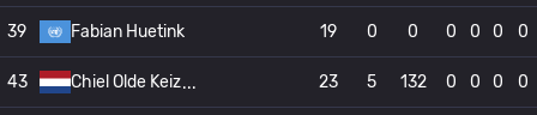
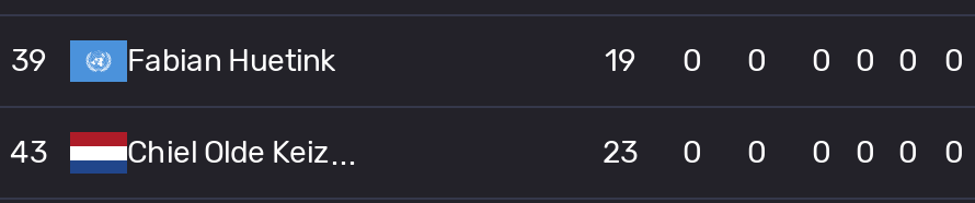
[367,72,376,92] 5 -> [682,134,702,171] 0
[400,72,426,92] 132 -> [747,134,767,171] 0

